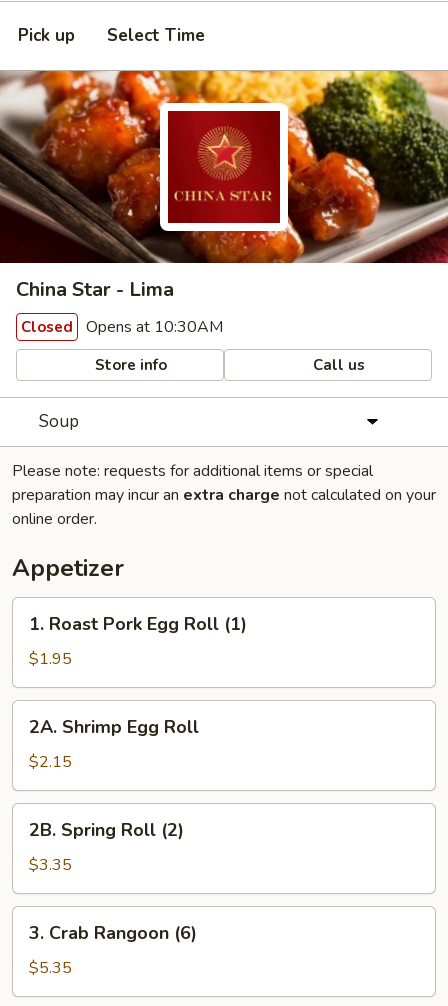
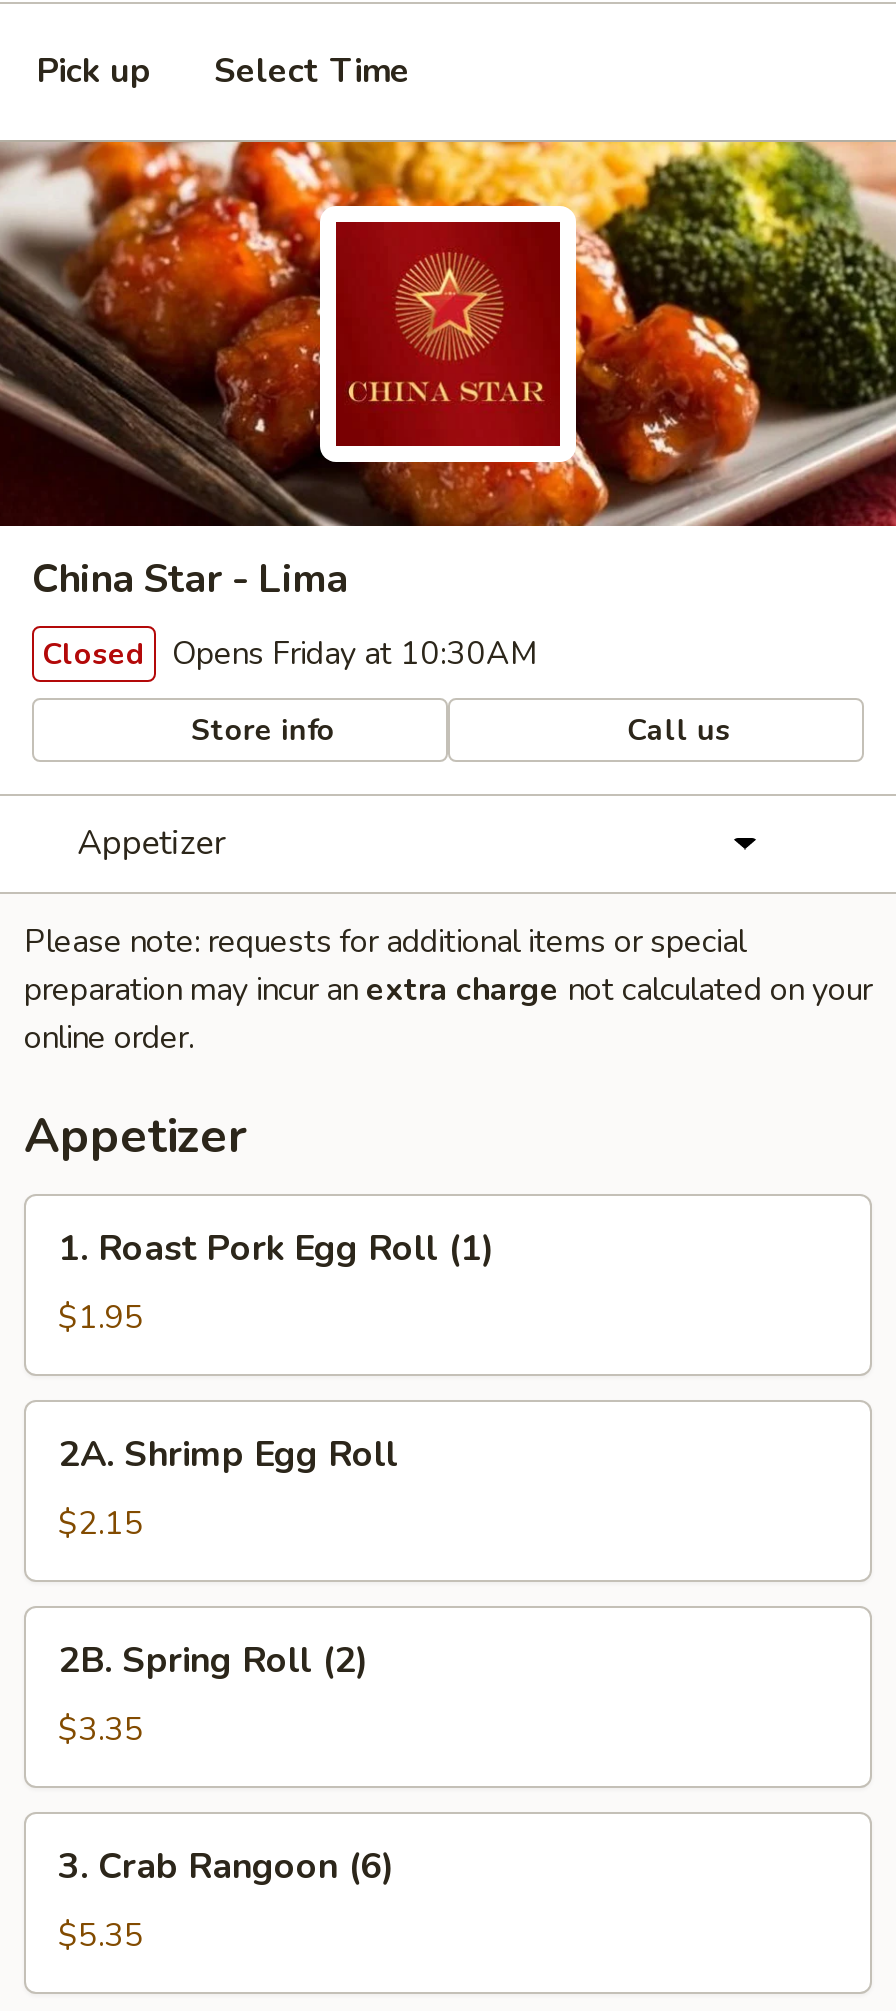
[21,316,223,338] Closed Opens at 10:30AM -> [42,632,538,676] Closed Opens Friday at 10:30AM
[39,410,79,433] Soup -> [77,820,227,866] Appetizer

